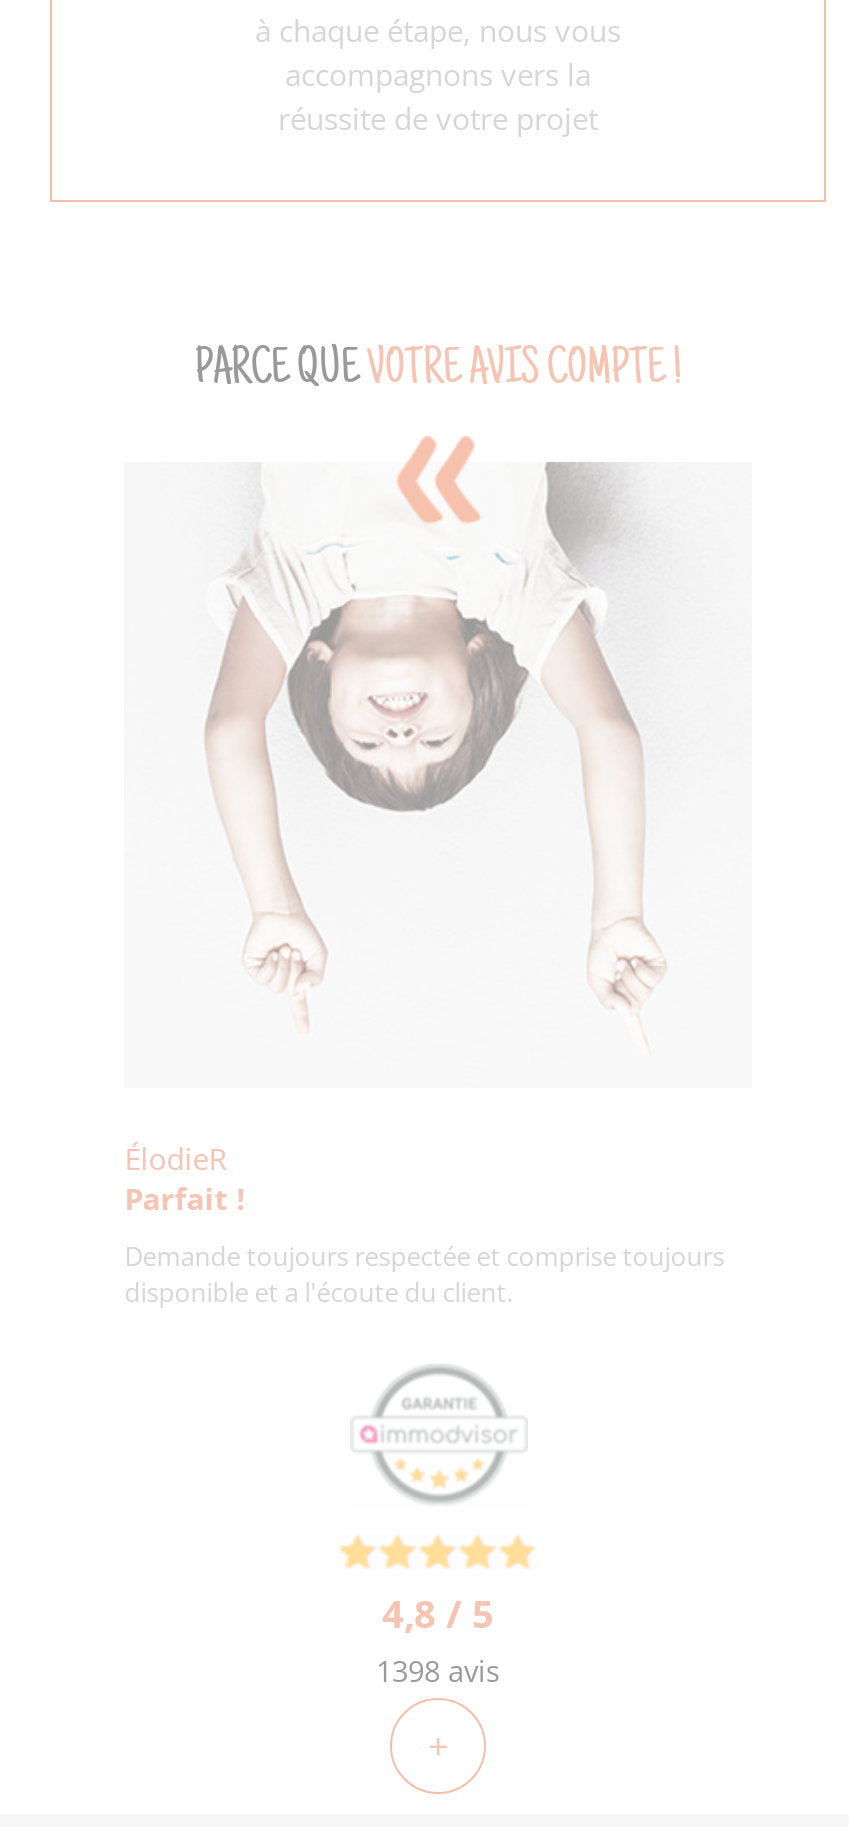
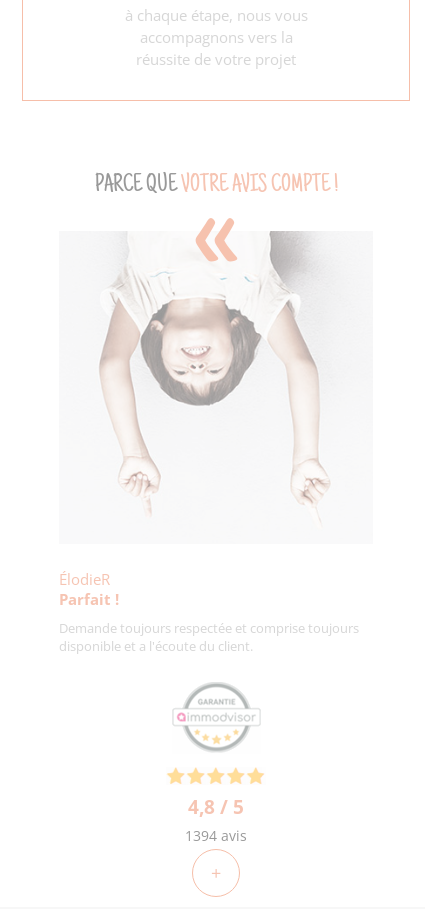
[376,1653,500,1691] 1398 avis -> [185,826,247,845] 1394 avis

